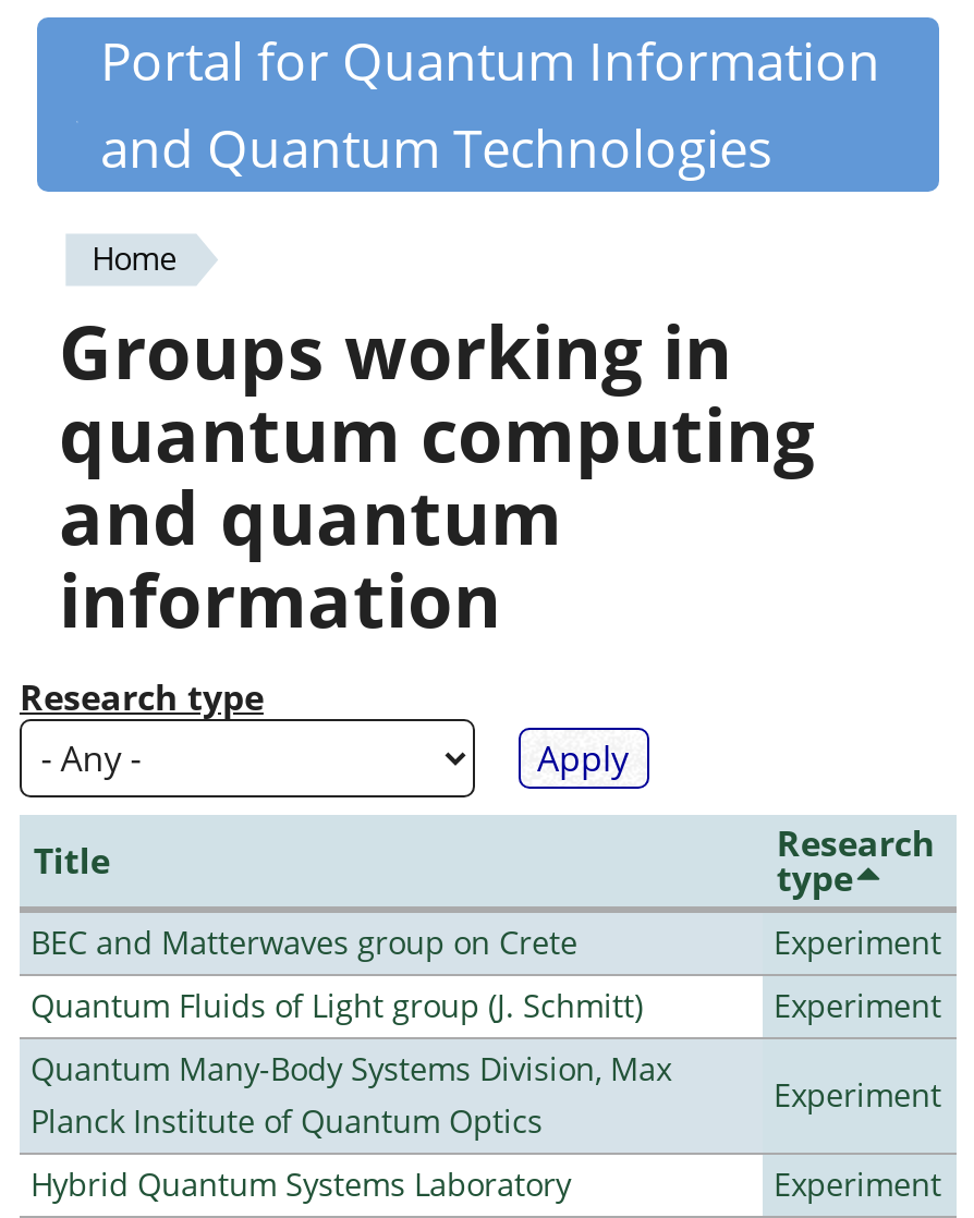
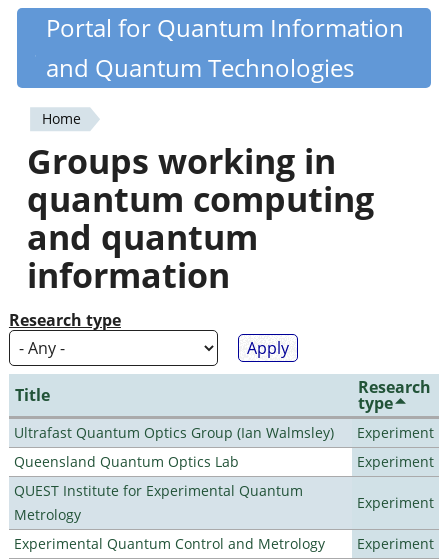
[31,922,577,963] BEC and Matterwaves group on Crete -> [14,423,334,442] Ultrafast Quantum Optics Group (Ian Walmsley)
[31,985,643,1026] Quantum Fluids of Light group (J. Schmitt) -> [14,452,239,471] Queensland Quantum Optics Lab
[31,1048,671,1142] Quantum Many-Body Systems Division, Max | Planck Institute of Quantum Optics -> [14,481,303,524] QUEST Institute for Experimental Quantum | Metrology
[31,1164,571,1205] Hybrid Quantum Systems Laboratory -> [14,534,325,553] Experimental Quantum Control and Metrology

